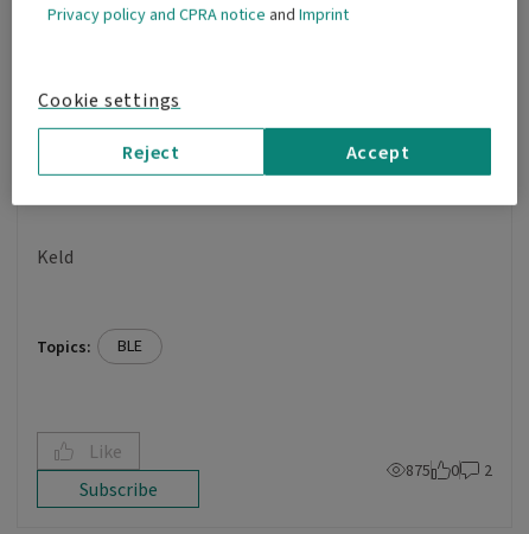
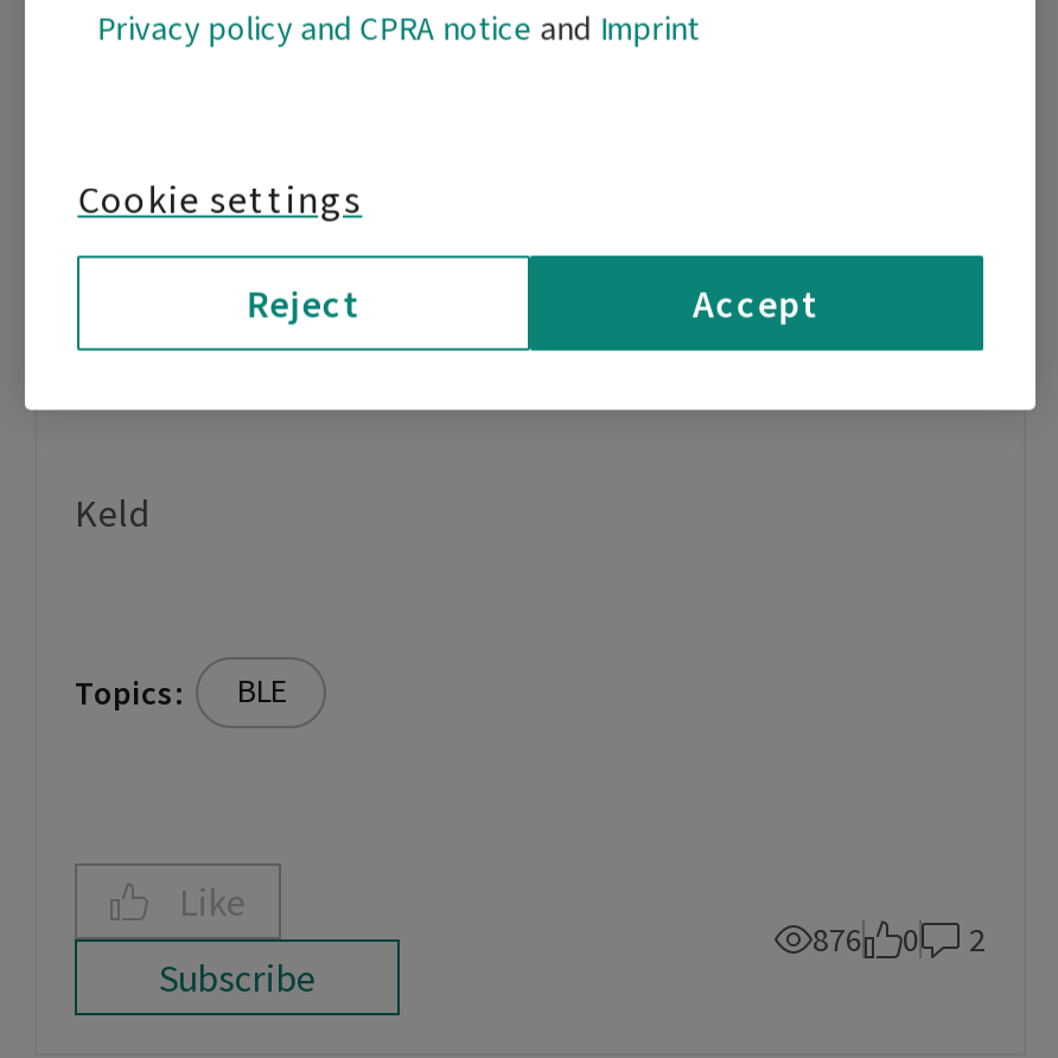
[406,459,431,481] 875 -> [812,918,862,961] 876

